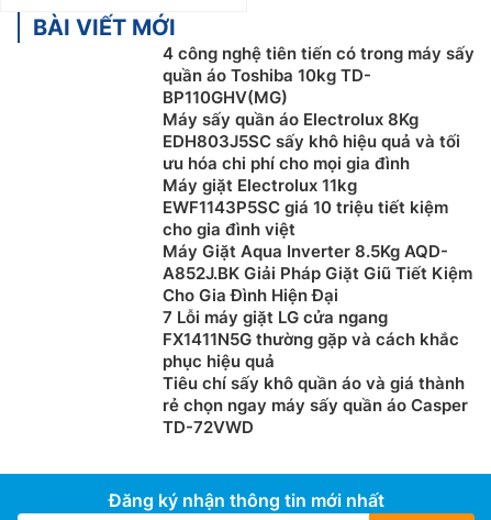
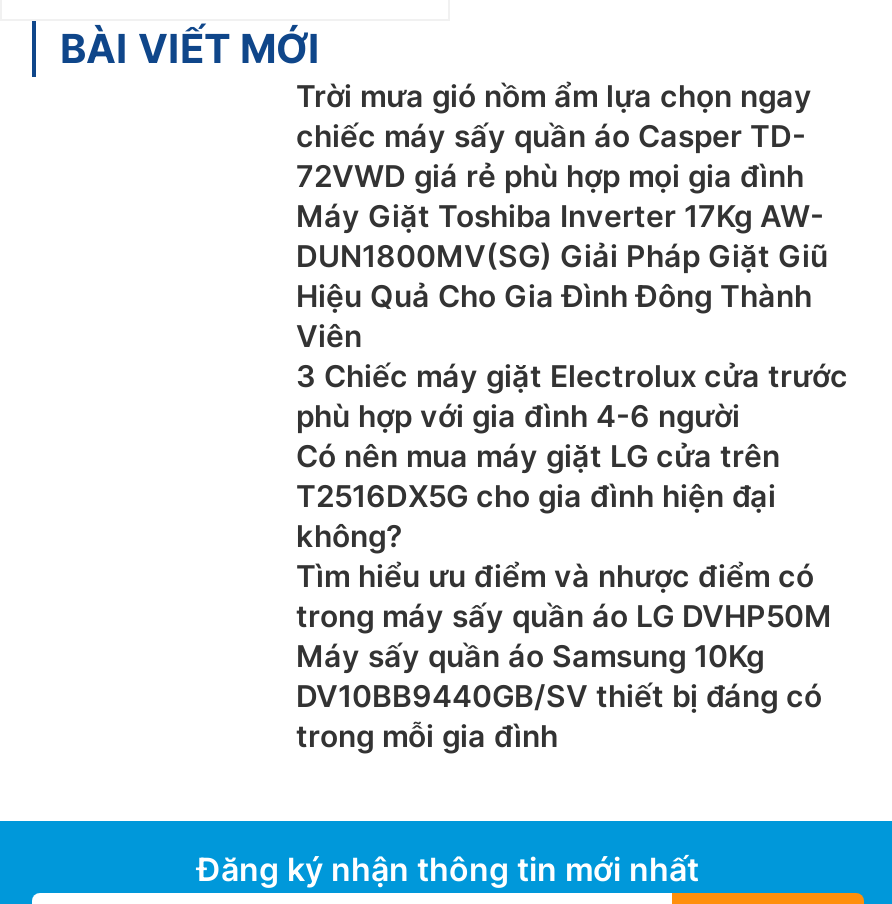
[163,43,475,437] 4 công nghệ tiên tiến có trong máy sấy | quần áo Toshiba 10kg TD- | BP110GHV(MG) | Máy sấy quần áo Electrolux 8Kg | EDH803J5SC sấy khô hiệu quả và tối | ưu hóa chi phí cho mọi gia đình | Máy giặt Electrolux 11kg | EWF1143P5SC giá 10 triệu tiết kiệm | cho gia đình việt | Máy Giặt Aqua Inverter 8.5Kg AQD- | A852J.BK Giải Pháp Giặt Giũ Tiết Kiệm | Cho Gia Đình Hiện Đại | 7 Lỗi máy giặt LG cửa ngang | FX1411N5G thường gặp và cách khắc | phục hiệu quả | Tiêu chí sấy khô quần áo và giá thành | rẻ chọn ngay máy sấy quần áo Casper | TD-72VWD -> [296,78,848,756] Trời mưa gió nồm ẩm lựa chọn ngay | chiếc máy sấy quần áo Casper TD- | 72VWD giá rẻ phù hợp mọi gia đình | Máy Giặt Toshiba Inverter 17Kg AW- | DUN1800MV(SG) Giải Pháp Giặt Giũ | Hiệu Quả Cho Gia Đình Đông Thành | Viên | 3 Chiếc máy giặt Electrolux cửa trước | phù hợp với gia đình 4-6 người | Có nên mua máy giặt LG cửa trên | T2516DX5G cho gia đình hiện đại | không? | Tìm hiểu ưu điểm và nhược điểm có | trong máy sấy quần áo LG DVHP50M | Máy sấy quần áo Samsung 10Kg | DV10BB9440GB/SV thiết bị đáng có | trong mỗi gia đình

